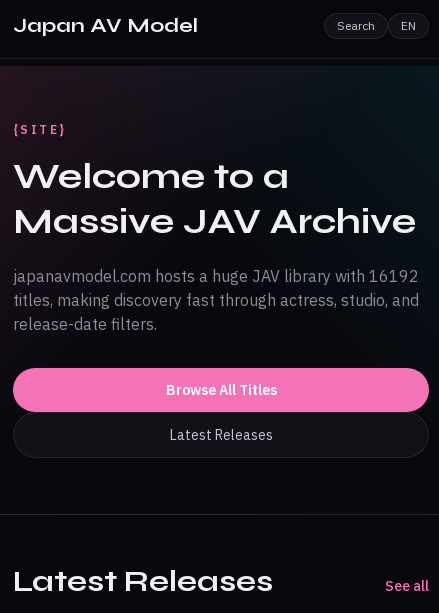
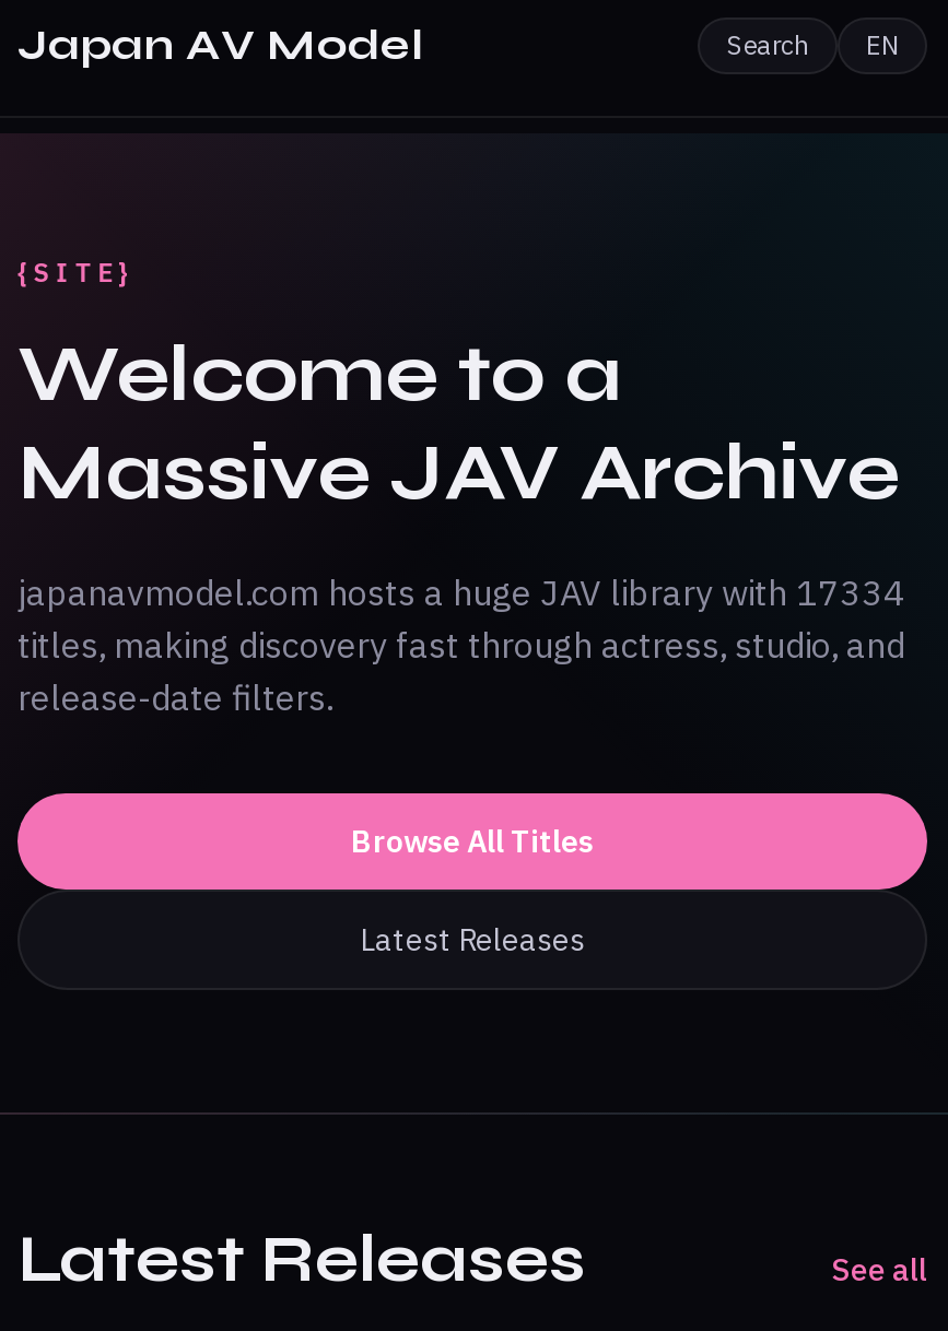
[13,266,419,286] japanavmodel.com hosts a huge JAV library with 16192 -> [17,570,905,614] japanavmodel.com hosts a huge JAV library with 17334

